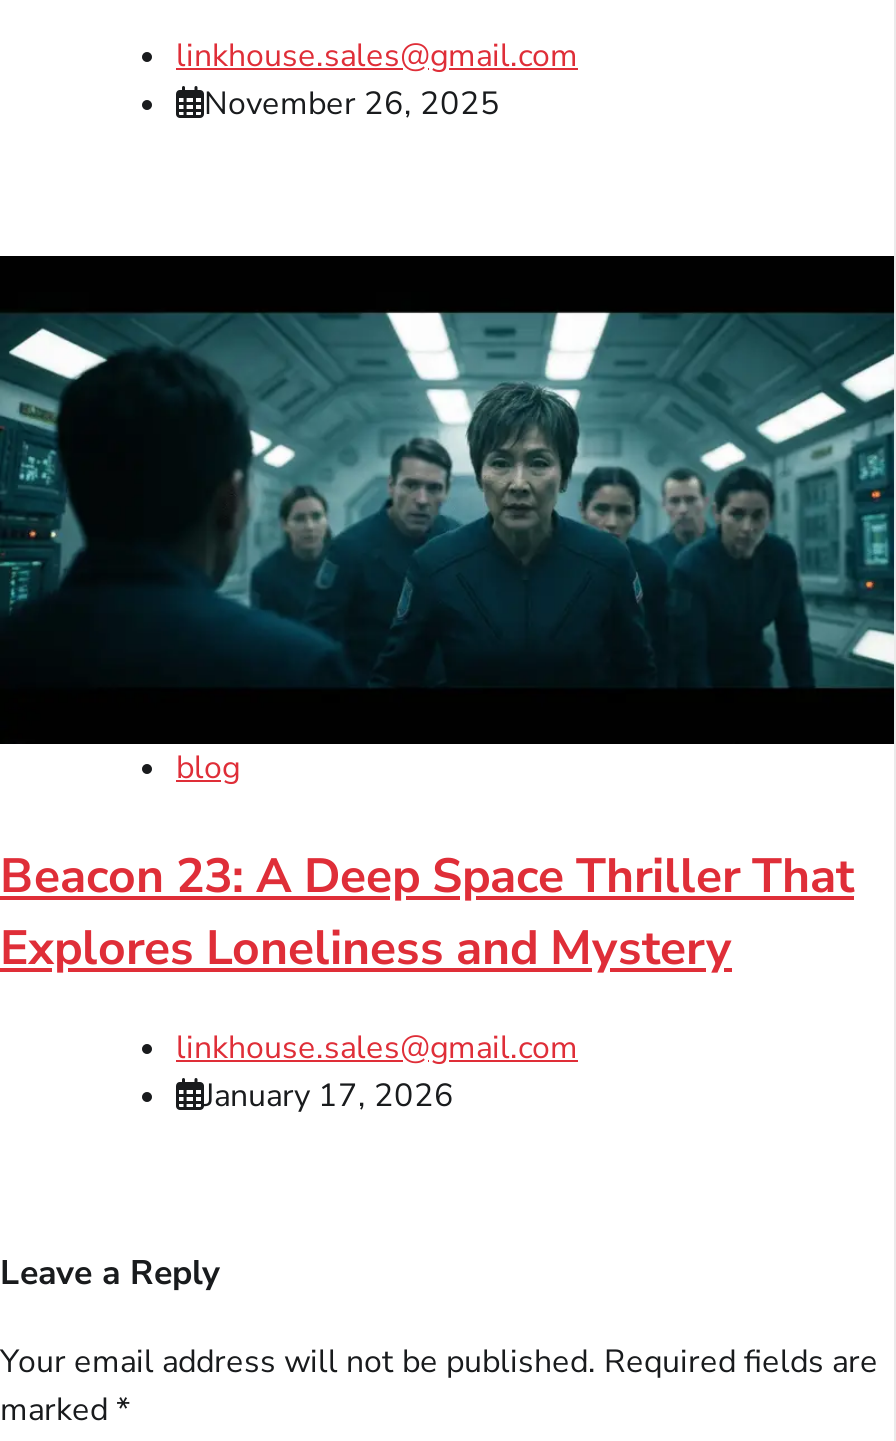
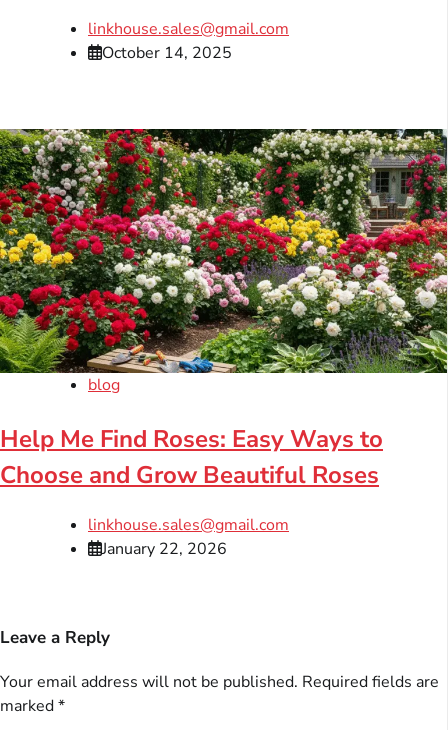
[204,83,500,127] November 26, 2025 -> [102,42,232,64] October 14, 2025
[6,254,890,746] [image] -> [3,128,445,374] [image]
[0,845,854,981] Beacon 23: A Deep Space Thriller That | Explores Loneliness and Mystery -> [0,423,383,491] Help Me Find Roses: Easy Ways to | Choose and Grow Beautiful Roses
[204,1075,454,1119] January 17, 2026 -> [102,538,227,560] January 22, 2026

